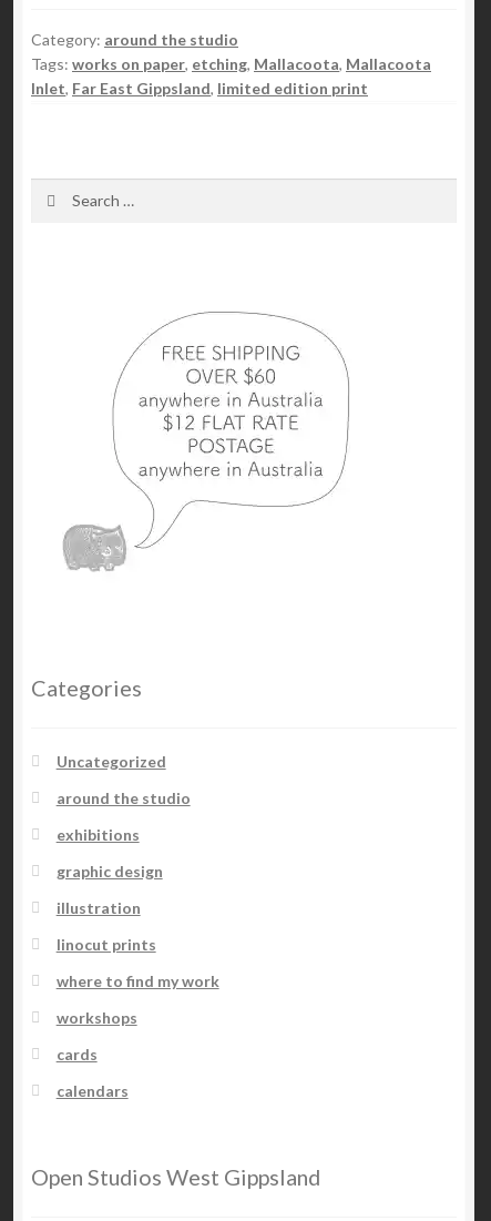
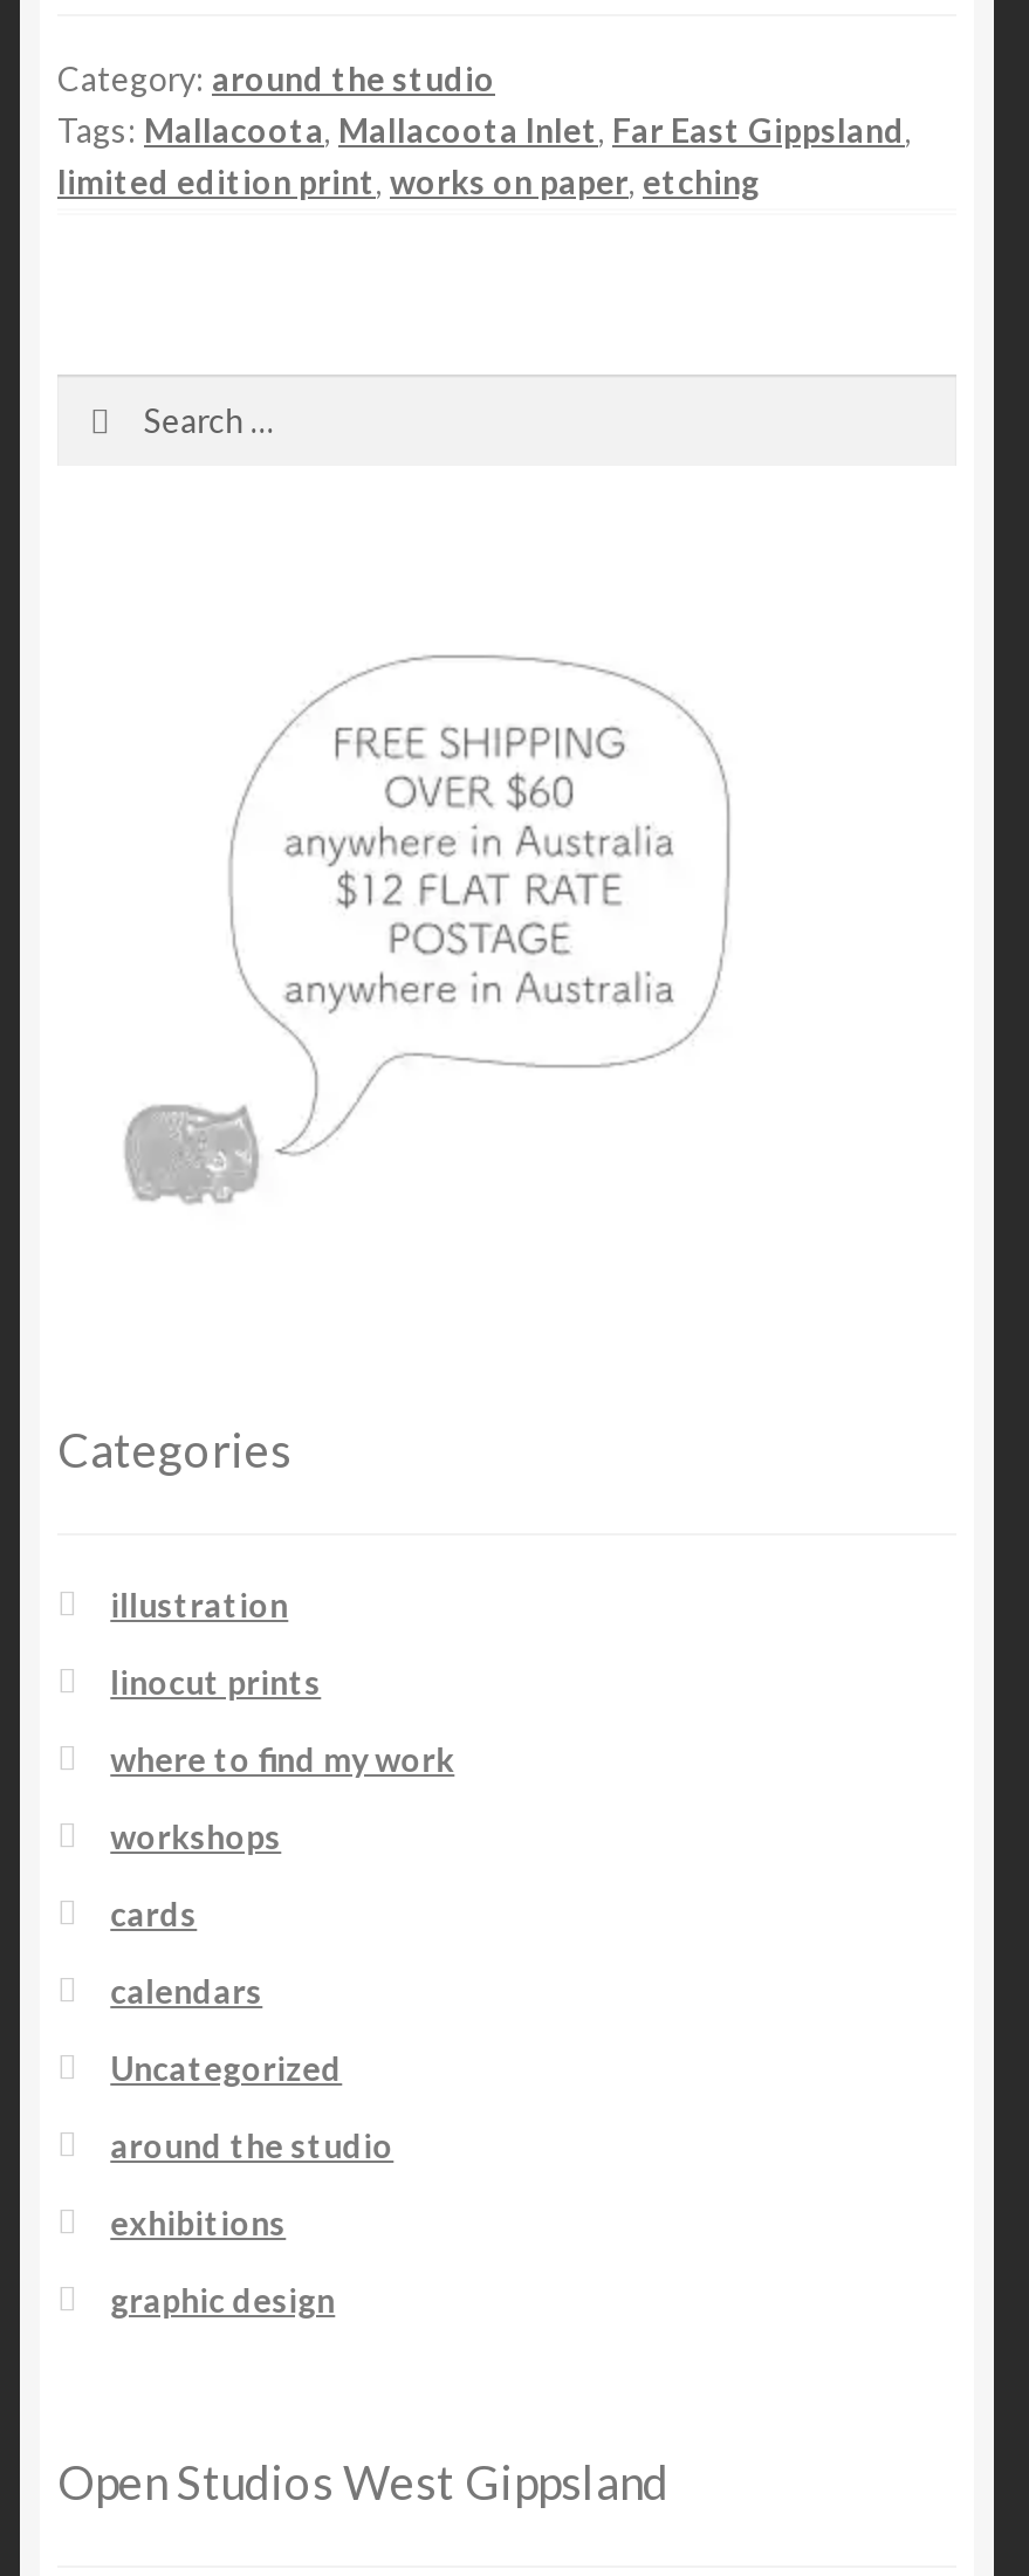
[31,54,431,97] Tags: works on paper, etching, Mallacoota, Mallacoota | Inlet, Far East Gippsland, limited edition print -> [57,111,912,202] Tags: Mallacoota, Mallacoota Inlet, Far East Gippsland, | limited edition print, works on paper, etching
moved [56,752,190,881] -> [110,2048,394,2320]: Uncategorized | around the studio | exhibitions | graphic design
moved [56,898,219,1100] -> [110,1585,454,2011]: illustration | linocut prints | where to find my work | workshops | cards | calendars

